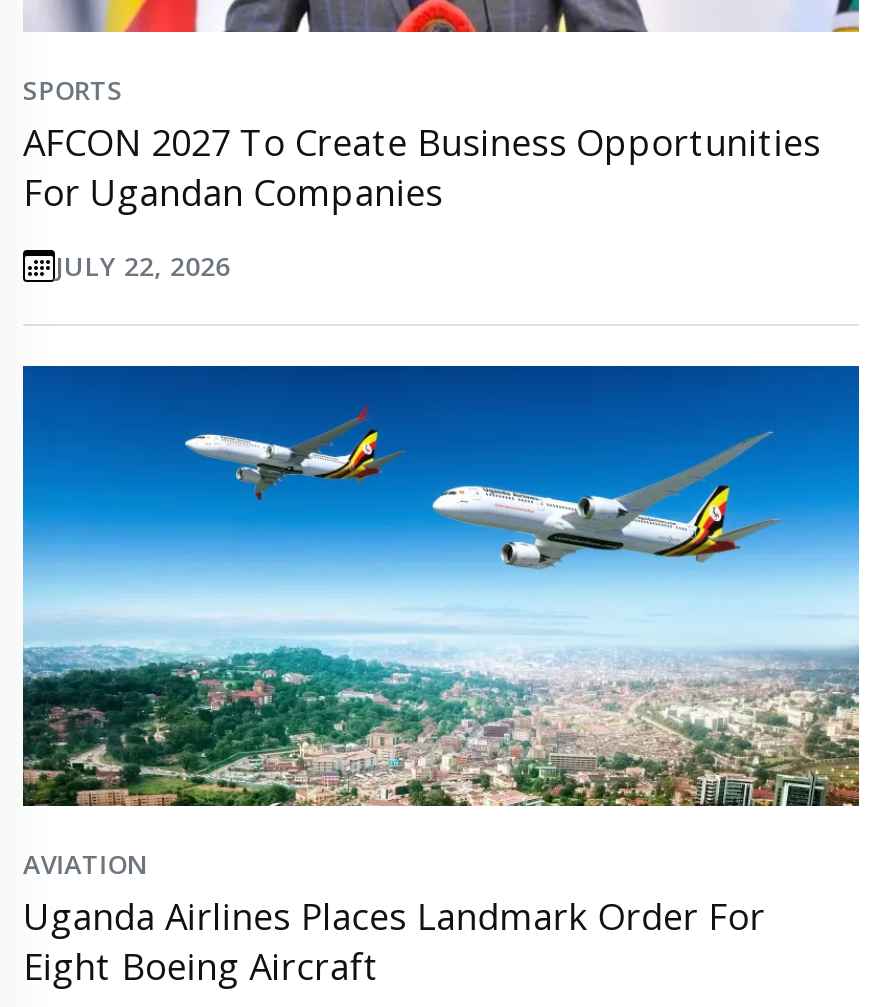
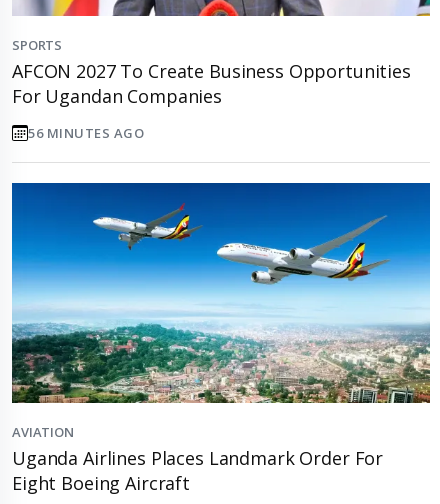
[55,248,231,284] JULY 22, 2026 -> [28,124,144,142] 56 MINUTES AGO

